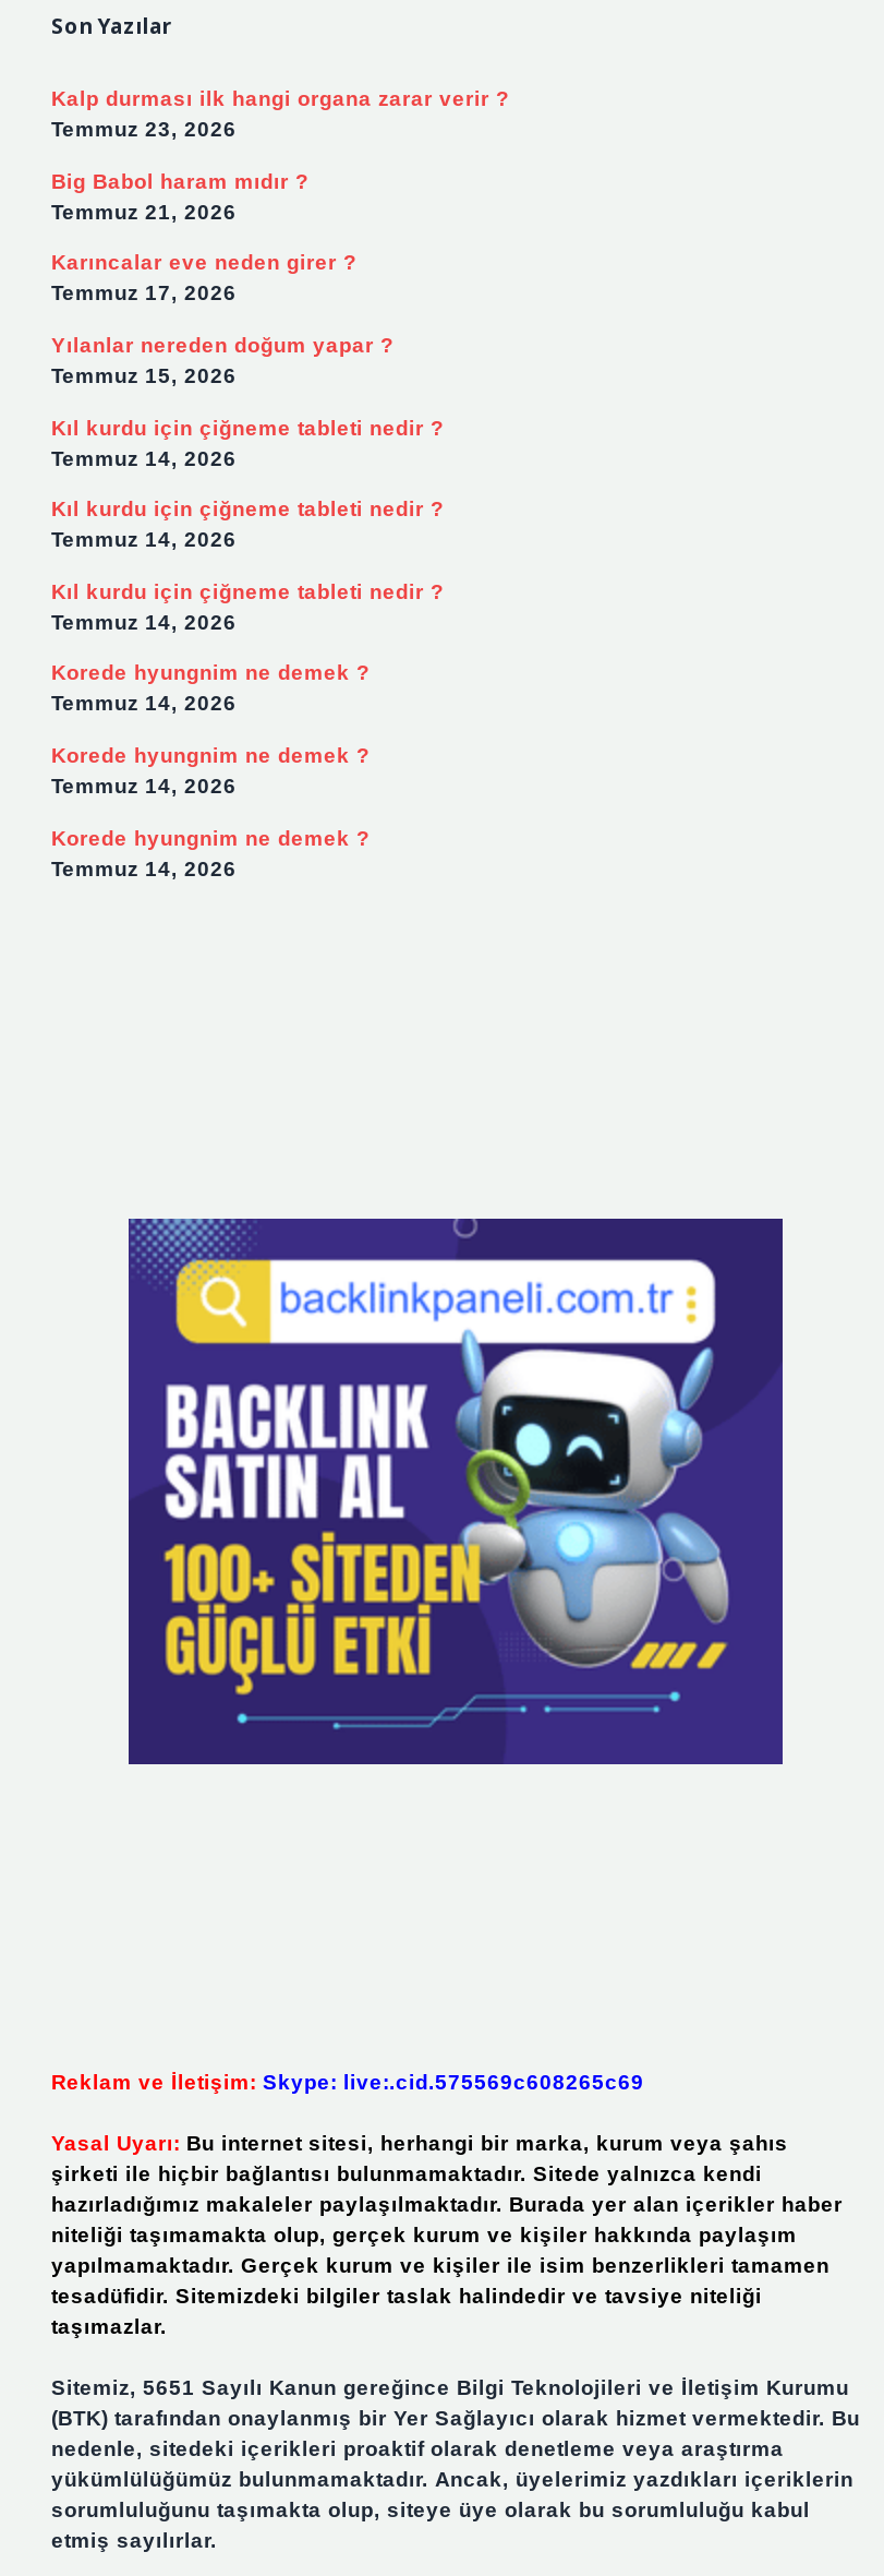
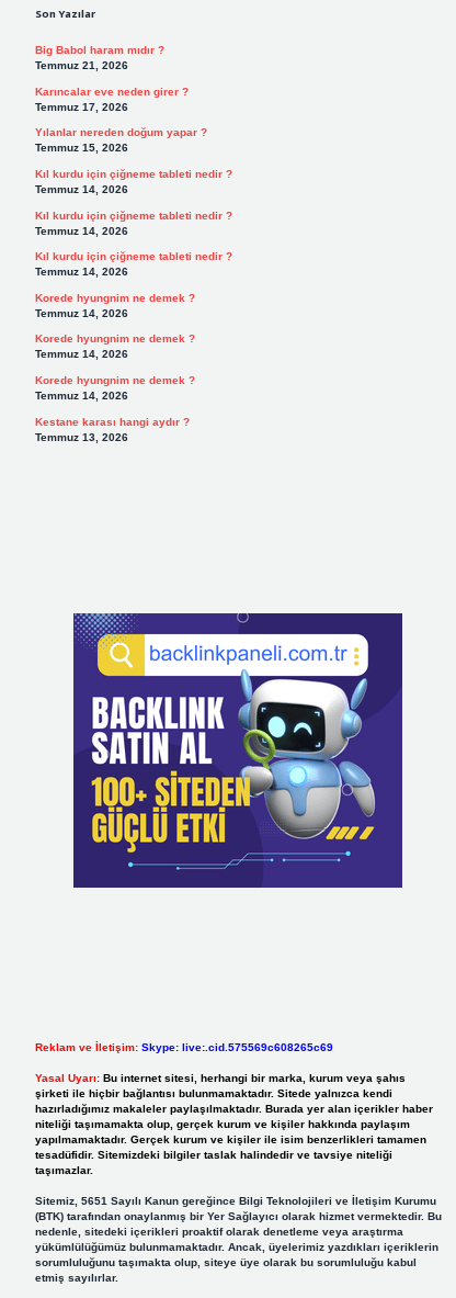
[51,87,509,141] Kalp durması ilk hangi organa zarar verir ? | Temmuz 23, 2026 -> none
moved [51,169,444,880] -> [35,44,232,402]: Big Babol haram mıdır ? | Temmuz 21, 2026 | Karıncalar eve neden girer ? | ... | Korede hyungnim ne demek ? | Temmuz 14, 2026
none -> [35,415,189,443] Kestane karası hangi aydır ? | Temmuz 13, 2026

